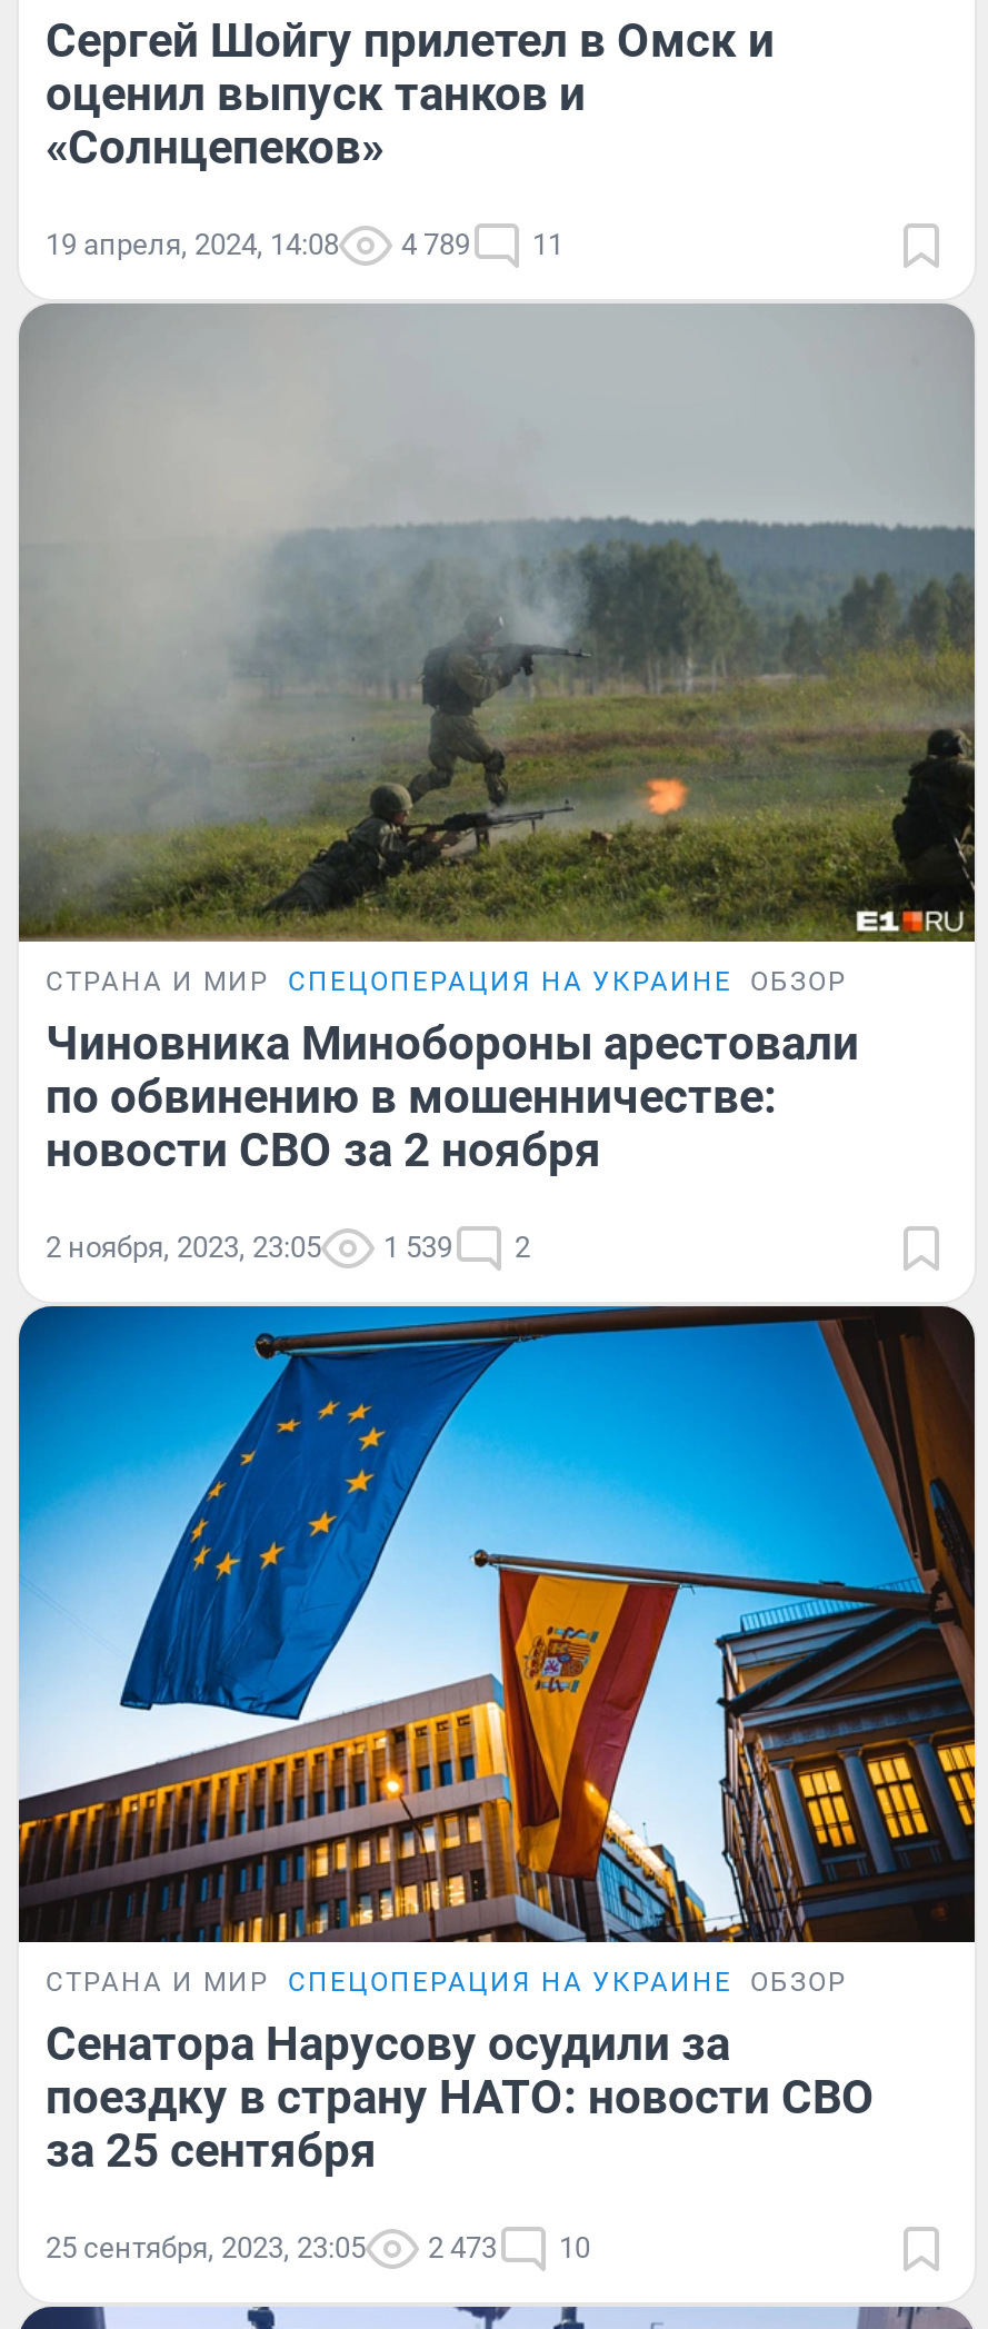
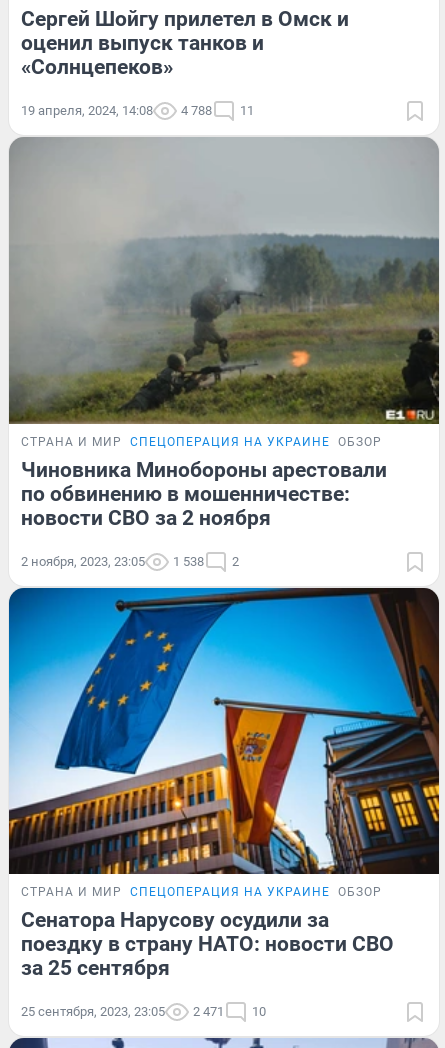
[46,228,563,261] 19 апреля, 2024, 14:08 4 789 11 -> [21,103,254,118] 19 апреля, 2024, 14:08 4 788 11
[46,1230,530,1263] 2 ноября, 2023, 23:05 1 539 2 -> [21,554,239,569] 2 ноября, 2023, 23:05 1 538 2
[46,2232,590,2265] 25 сентября, 2023, 23:05 2 473 10 -> [21,1004,266,1019] 25 сентября, 2023, 23:05 2 471 10

